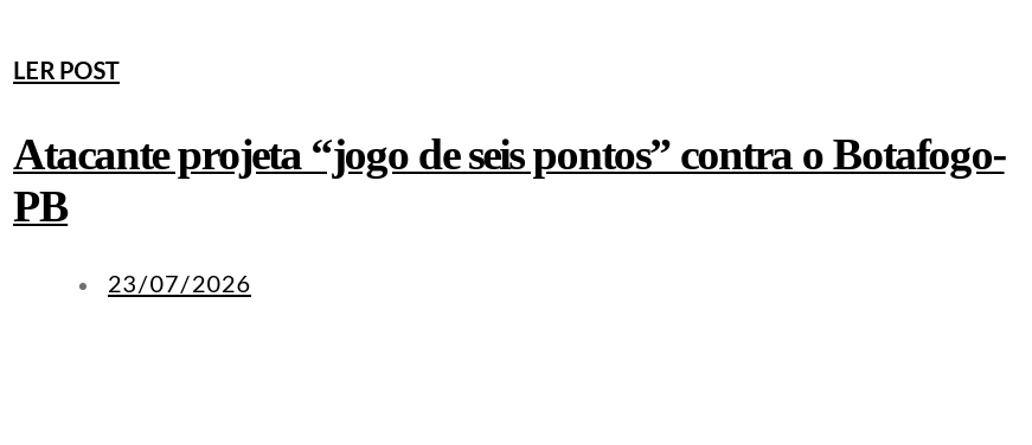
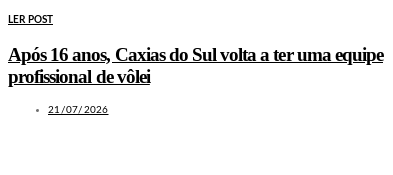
[13,129,1004,231] Atacante projeta “jogo de seis pontos” contra o Botafogo- | PB -> [8,44,383,87] Após 16 anos, Caxias do Sul volta a ter uma equipe | profissional de vôlei
[108,273,251,297] 23/07/2026 -> [48,105,108,115] 21/07/2026

